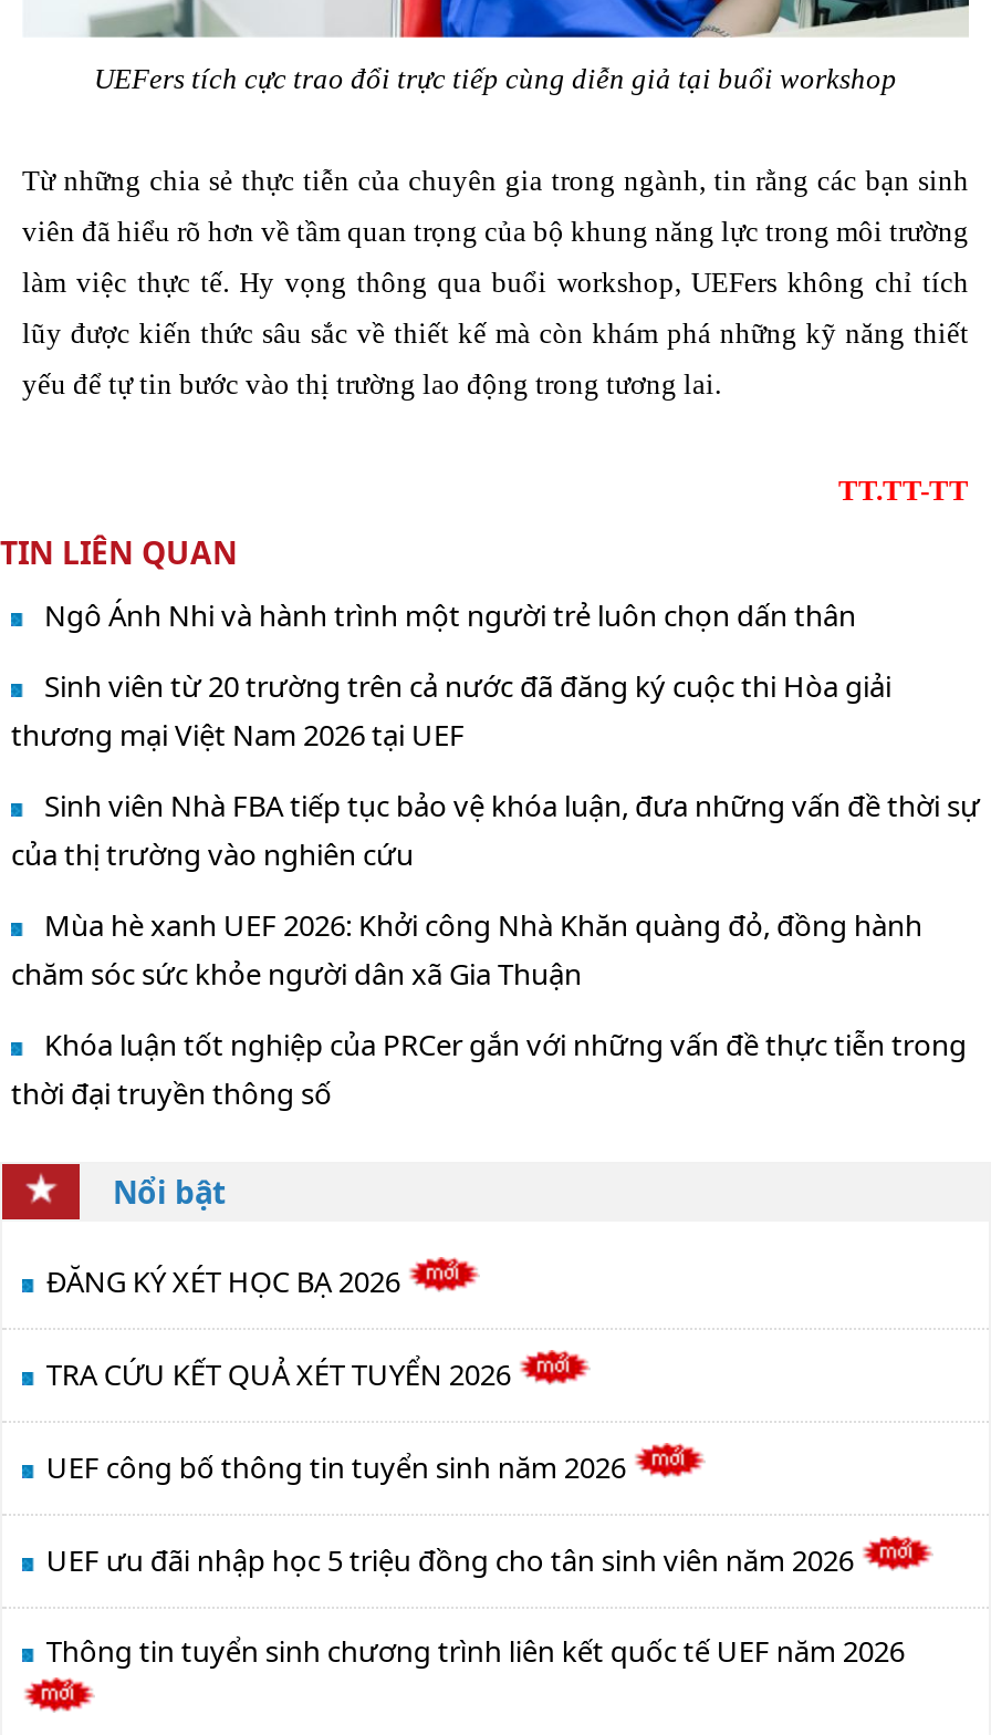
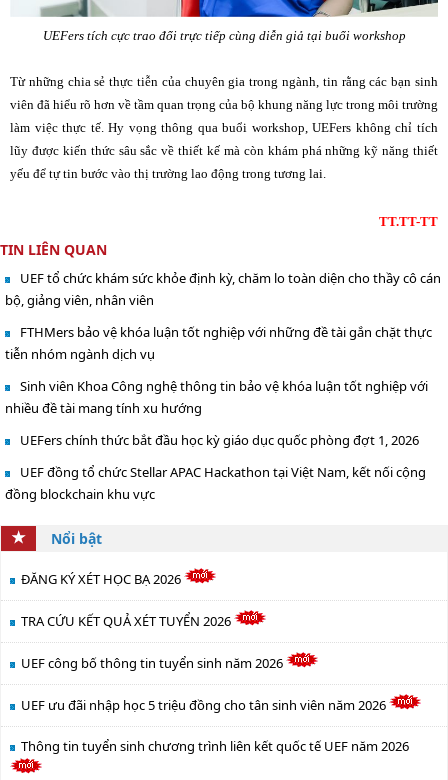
[44,596,856,636] Ngô Ánh Nhi và hành trình một người trẻ luôn chọn dấn thân -> [5,269,441,309] UEF tổ chức khám sức khỏe định kỳ, chăm lo toàn diện cho thầy cô cán | bộ, giảng viên, nhân viên
[11,667,891,755] Sinh viên từ 20 trường trên cả nước đã đăng ký cuộc thi Hòa giải | thương mại Việt Nam 2026 tại UEF -> [5,323,432,363] FTHMers bảo vệ khóa luận tốt nghiệp với những đề tài gắn chặt thực | tiễn nhóm ngành dịch vụ
[11,786,980,875] Sinh viên Nhà FBA tiếp tục bảo vệ khóa luận, đưa những vấn đề thời sự | của thị trường vào nghiên cứu -> [5,377,428,417] Sinh viên Khoa Công nghệ thông tin bảo vệ khóa luận tốt nghiệp với | nhiều đề tài mang tính xu hướng
[11,906,922,994] Mùa hè xanh UEF 2026: Khởi công Nhà Khăn quàng đỏ, đồng hành | chăm sóc sức khỏe người dân xã Gia Thuận -> [20,431,419,449] UEFers chính thức bắt đầu học kỳ giáo dục quốc phòng đợt 1, 2026
[11,1025,967,1114] Khóa luận tốt nghiệp của PRCer gắn với những vấn đề thực tiễn trong | thời đại truyền thông số -> [5,463,426,503] UEF đồng tổ chức Stellar APAC Hackathon tại Việt Nam, kết nối cộng | đồng blockchain khu vực

